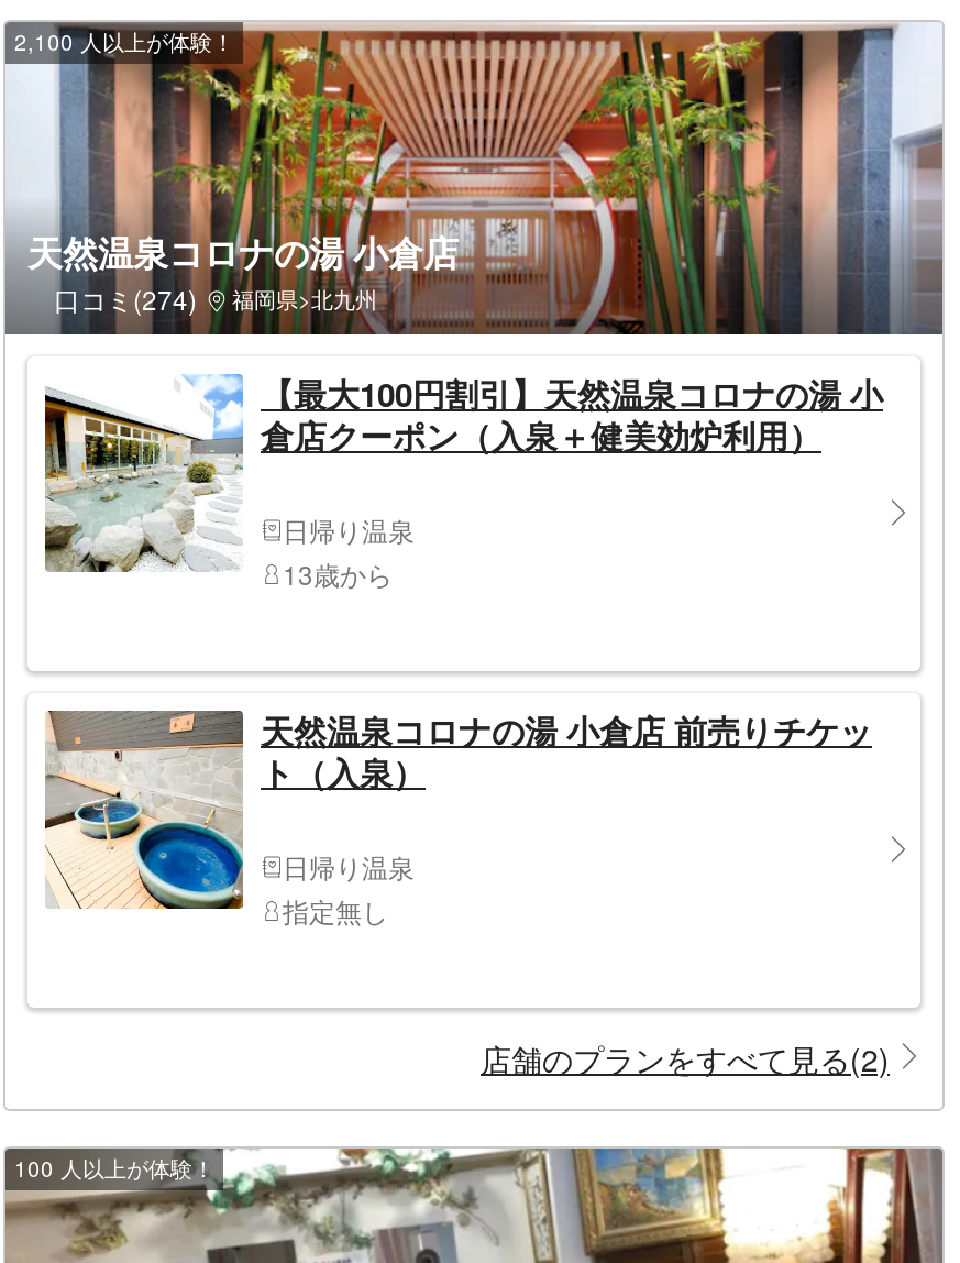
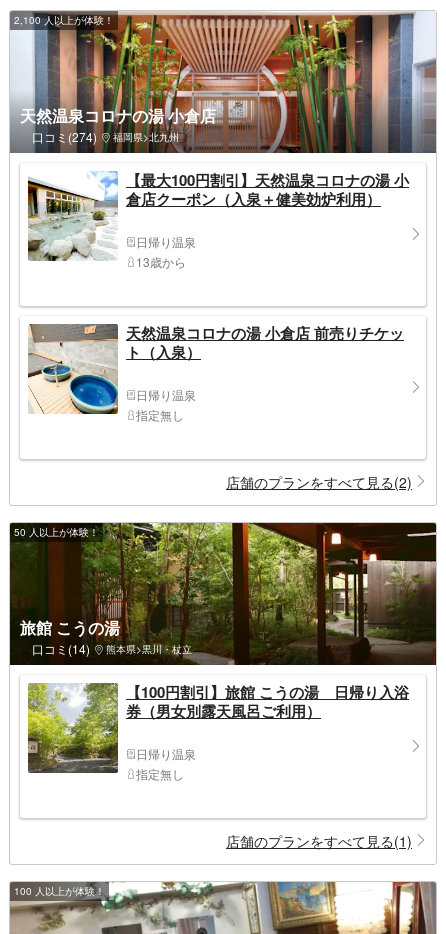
none -> [10,522,436,666] [image] | 50 人以上が体験！
none -> [20,616,412,851] [image] | 旅館 こうの湯 | 口コミ(14) | 熊本県>黒川・杖立 | 【100円割引】旅館 こうの湯 日帰り入浴 | 券（男女別露天風呂ご利用） | 日帰り温泉 | 指定無し | 店舗のプランをすべて見る(1)

